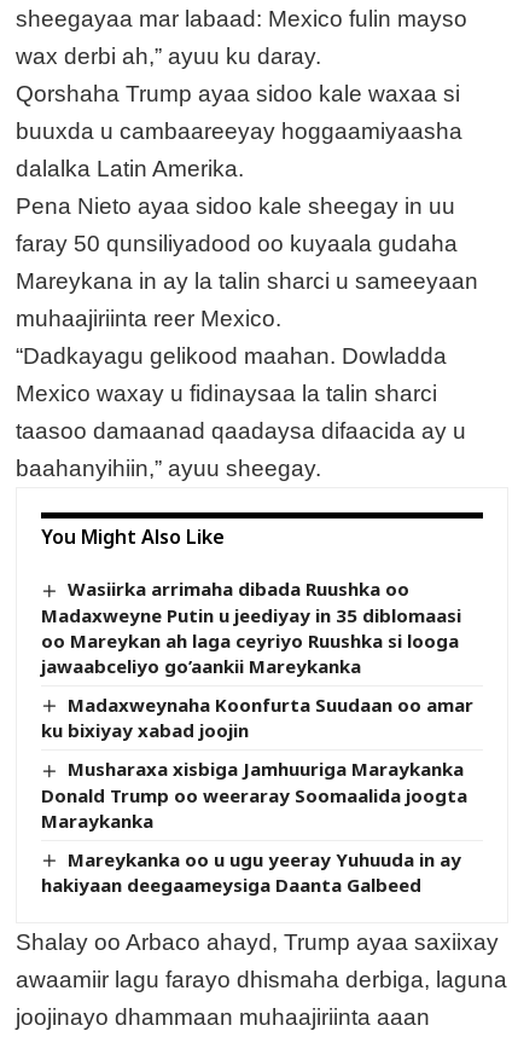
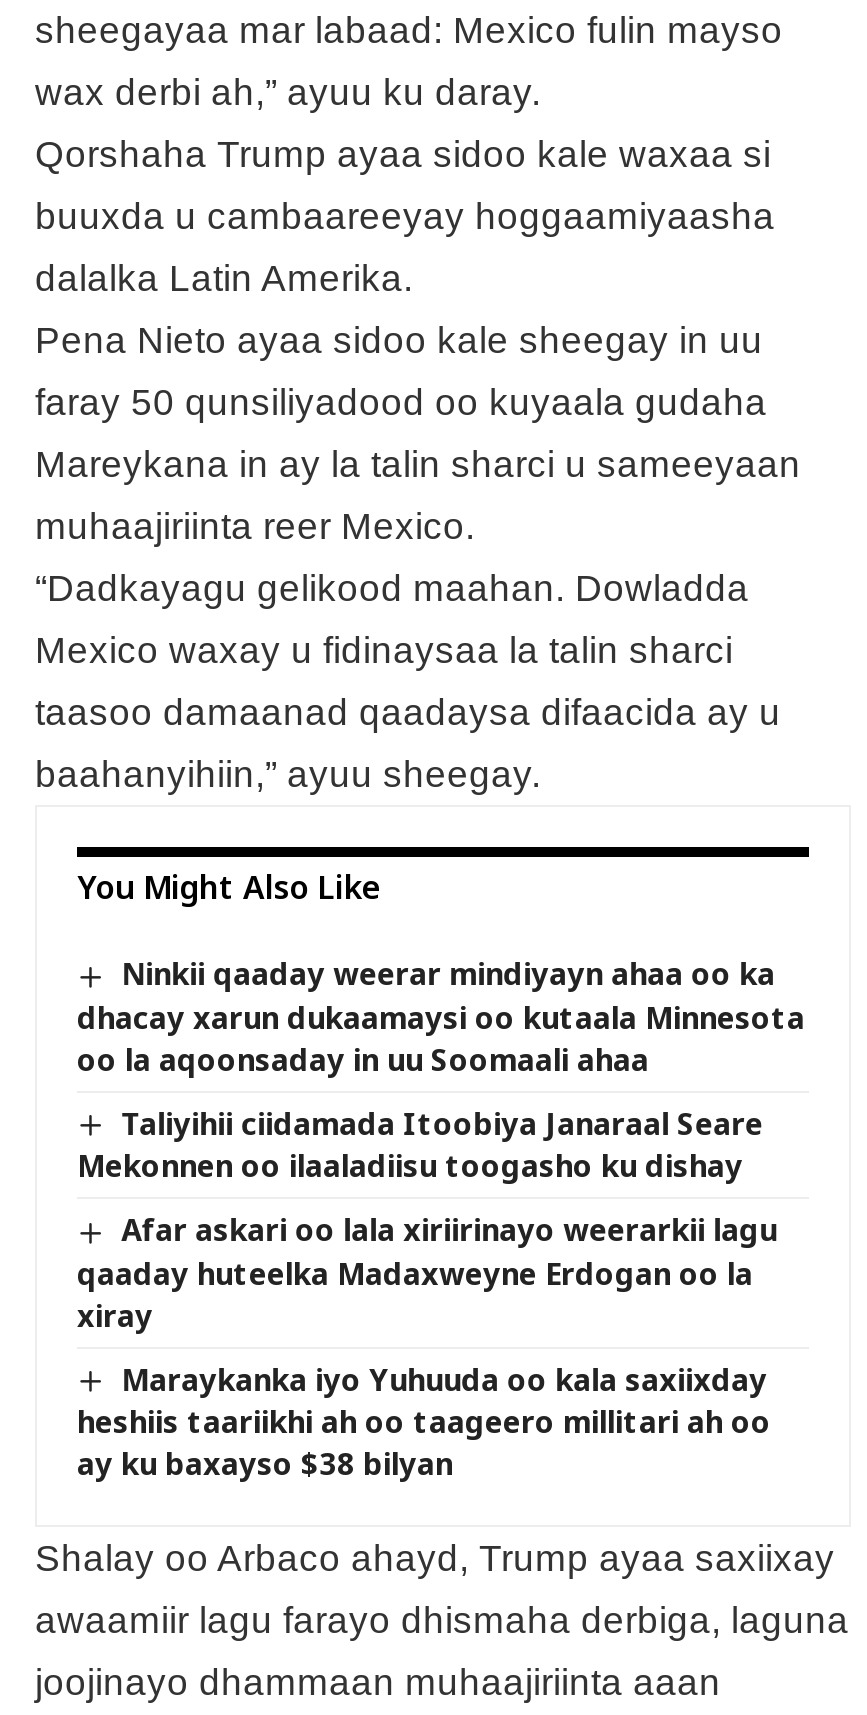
[41,577,461,678] Wasiirka arrimaha dibada Ruushka oo | Madaxweyne Putin u jeediyay in 35 diblomaasi | oo Mareykan ah laga ceyriyo Ruushka si looga | jawaabceliyo go’aankii Mareykanka -> [77,954,805,1079] Ninkii qaaday weerar mindiyayn ahaa oo ka | dhacay xarun dukaamaysi oo kutaala Minnesota | oo la aqoonsaday in uu Soomaali ahaa
[41,692,473,742] Madaxweynaha Koonfurta Suudaan oo amar | ku bixiyay xabad joojin -> [77,1103,763,1185] Taliyihii ciidamada Itoobiya Janaraal Seare | Mekonnen oo ilaaladiisu toogasho ku dishay
[41,757,467,832] Musharaxa xisbiga Jamhuuriga Maraykanka | Donald Trump oo weeraray Soomaalida joogta | Maraykanka -> [77,1209,777,1334] Afar askari oo lala xiriirinayo weerarkii lagu | qaaday huteelka Madaxweyne Erdogan oo la | xiray
[41,847,461,897] Mareykanka oo u ugu yeeray Yuhuuda in ay | hakiyaan deegaameysiga Daanta Galbeed -> [77,1358,771,1483] Maraykanka iyo Yuhuuda oo kala saxiixday | heshiis taariikhi ah oo taageero millitari ah oo | ay ku baxayso $38 bilyan

